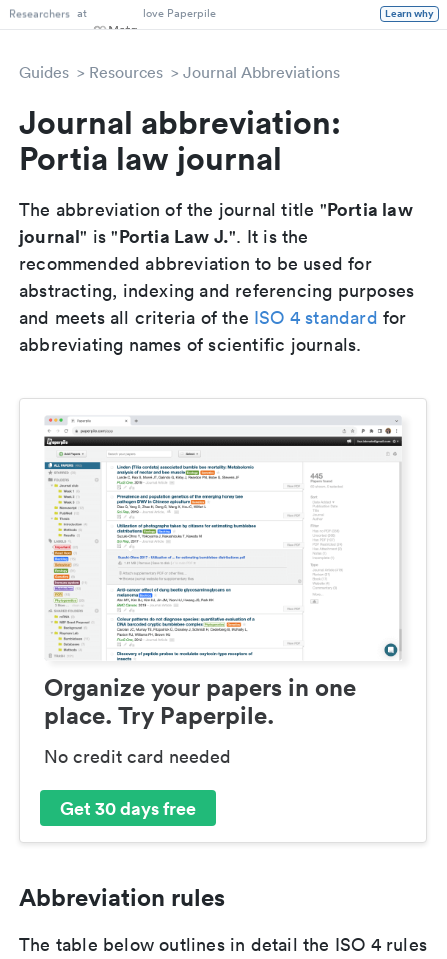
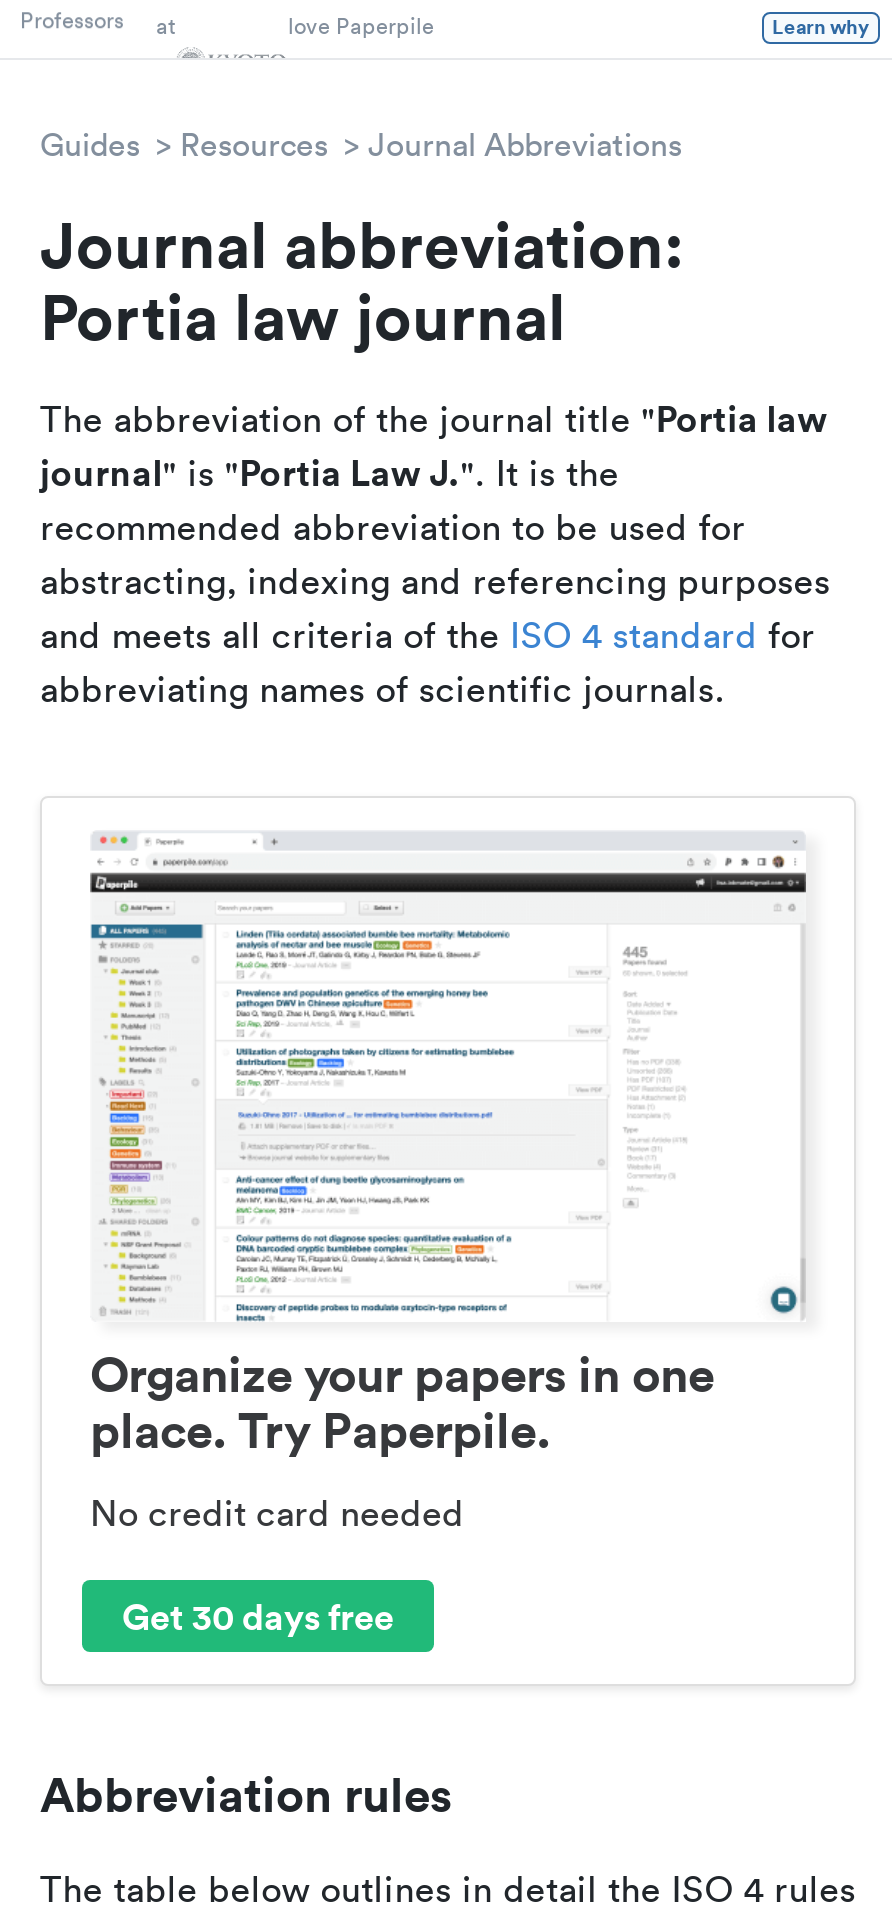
[9,5,87,22] Researchers at -> [20,10,176,43] Professors | at

